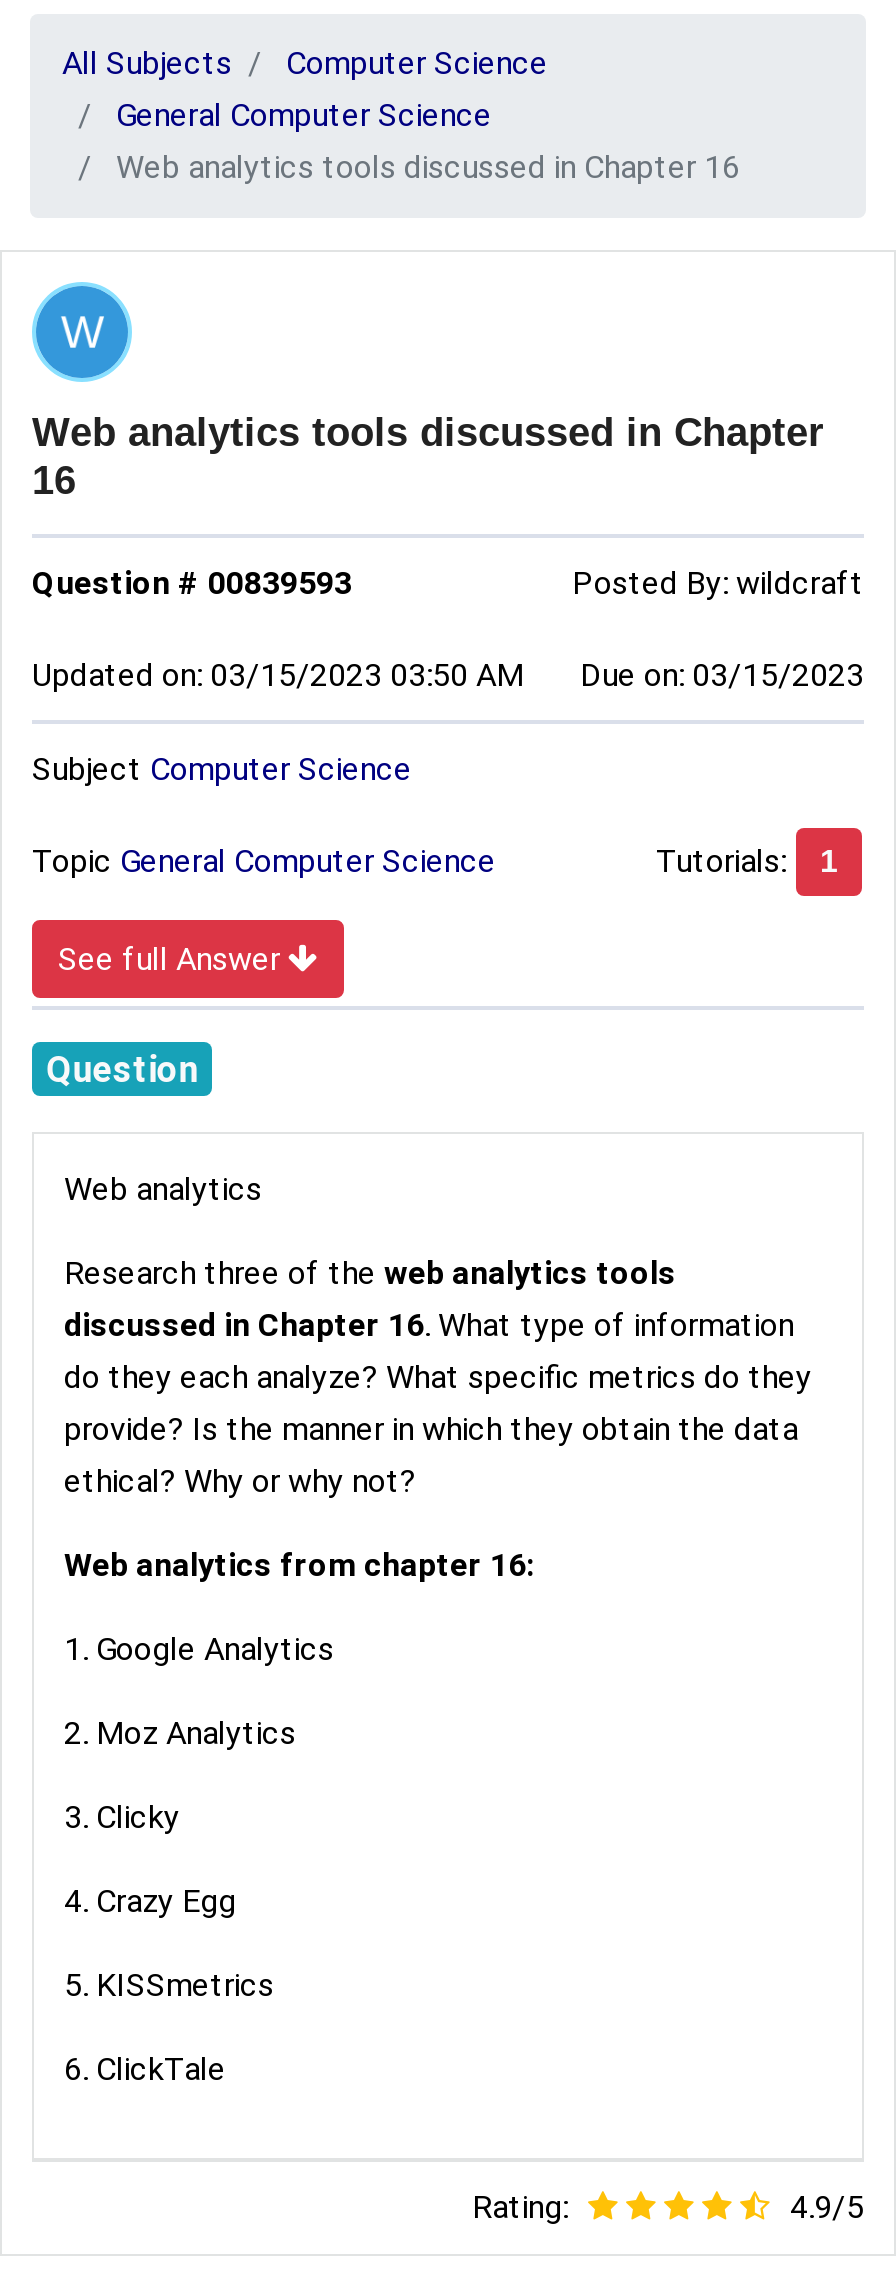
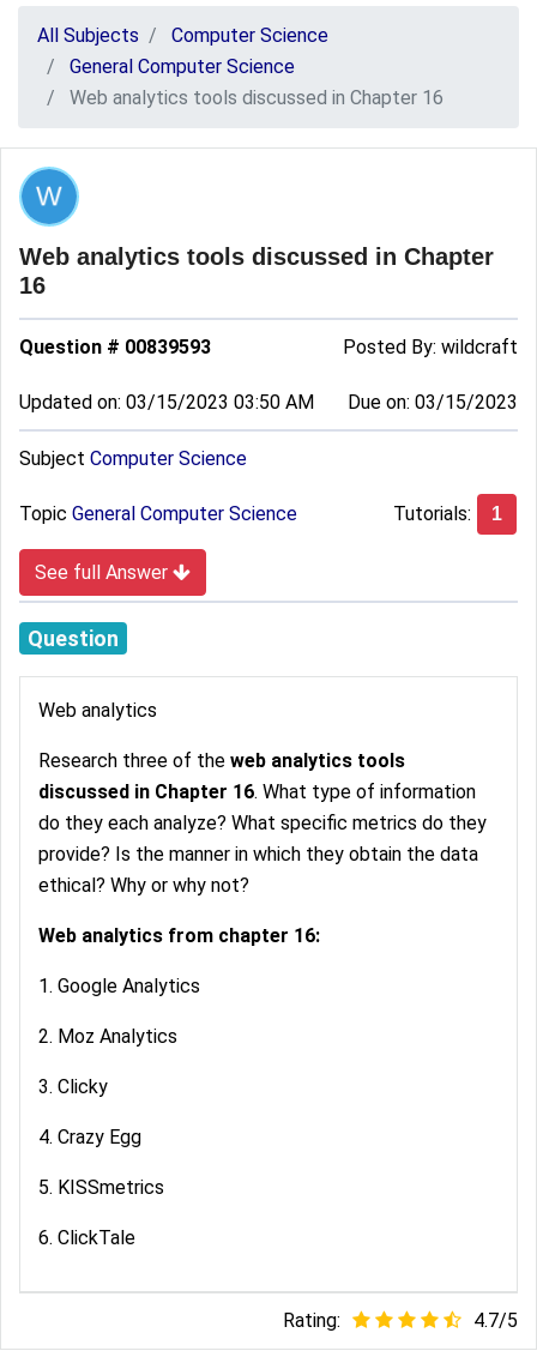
[790,2189,864,2227] 4.9/5 -> [473,1309,518,1332] 4.7/5

